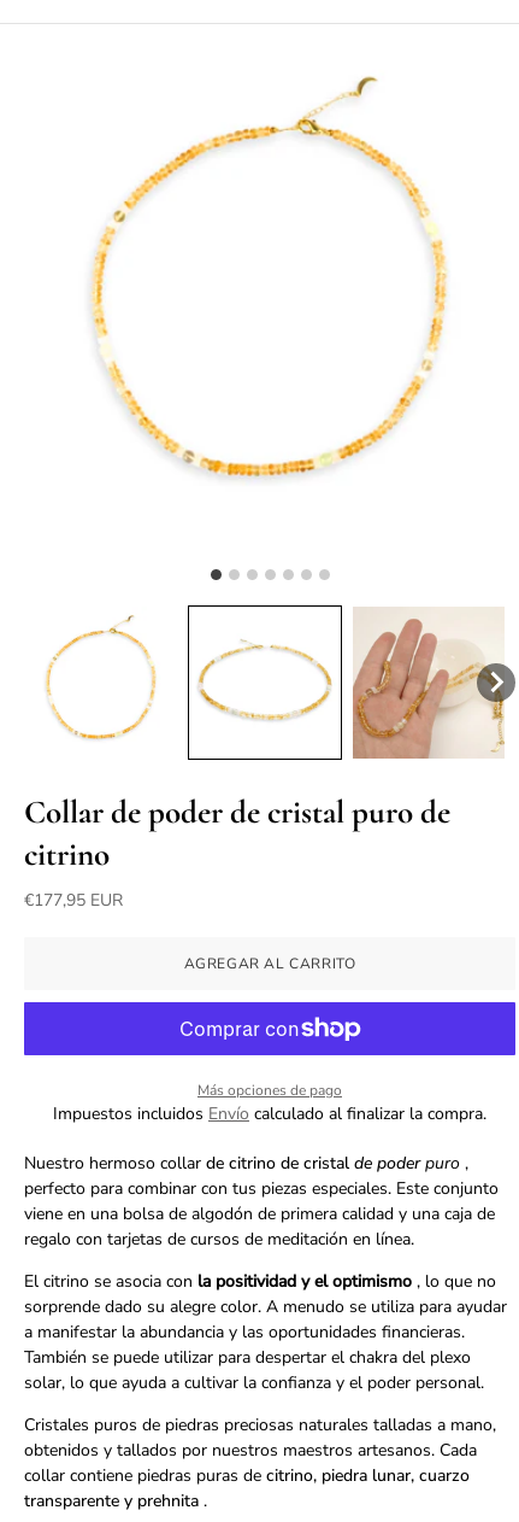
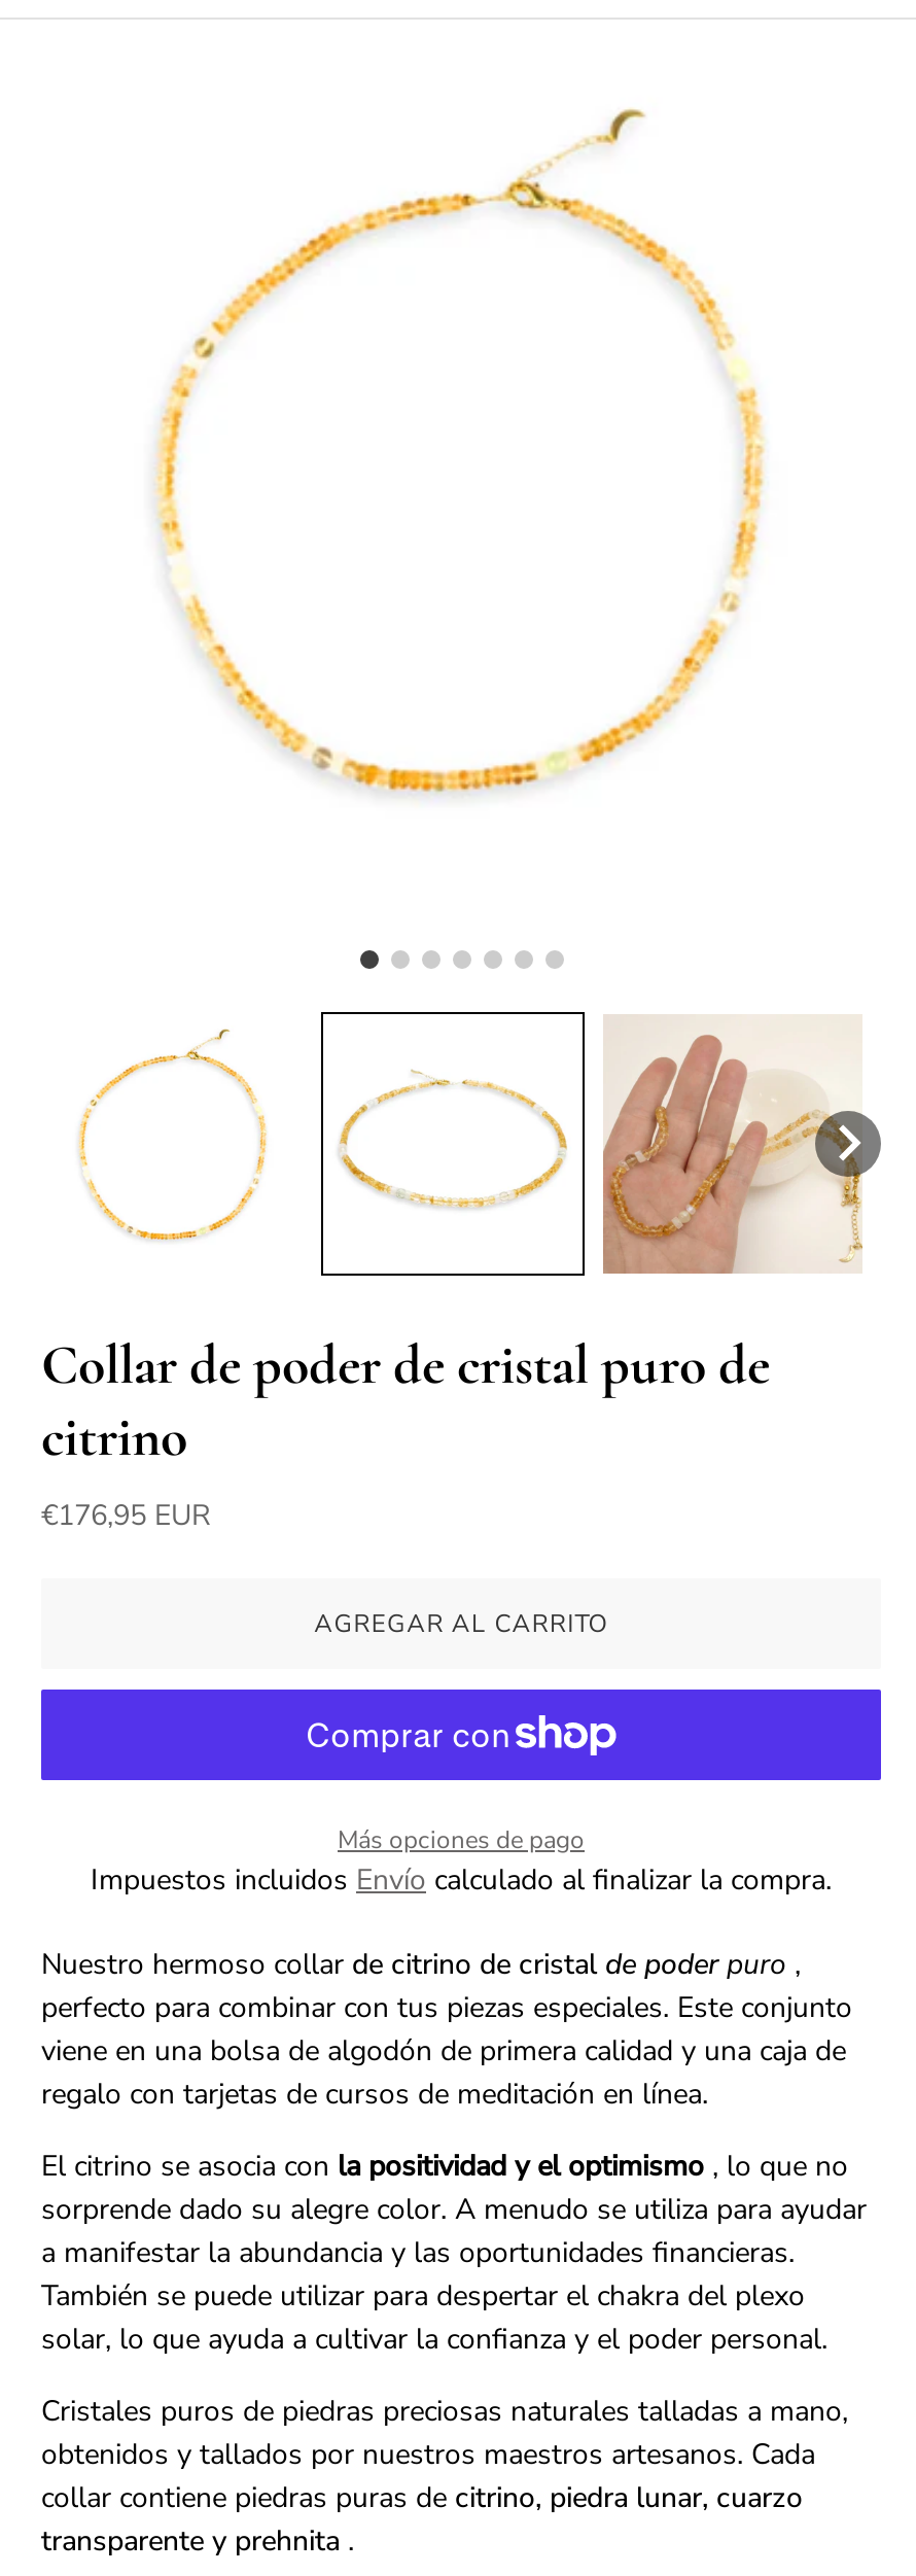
[24,889,123,912] €177,95 EUR -> [41,1496,210,1535] €176,95 EUR

